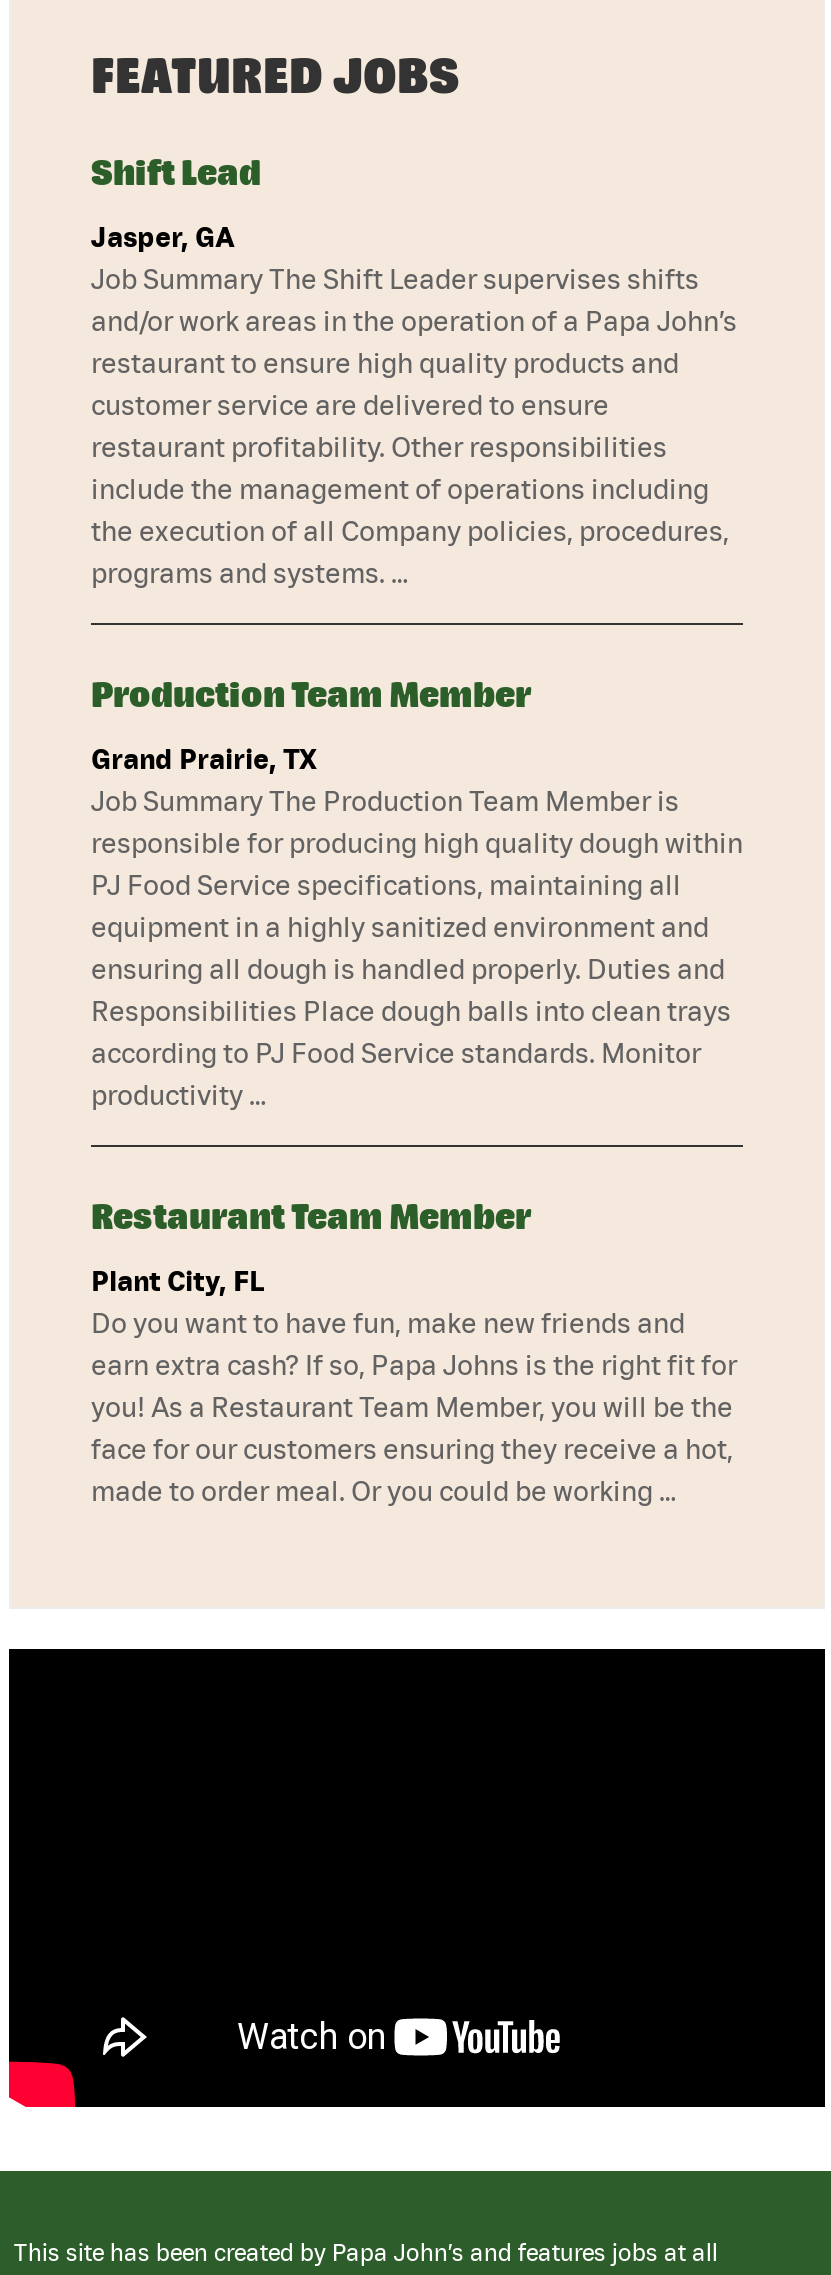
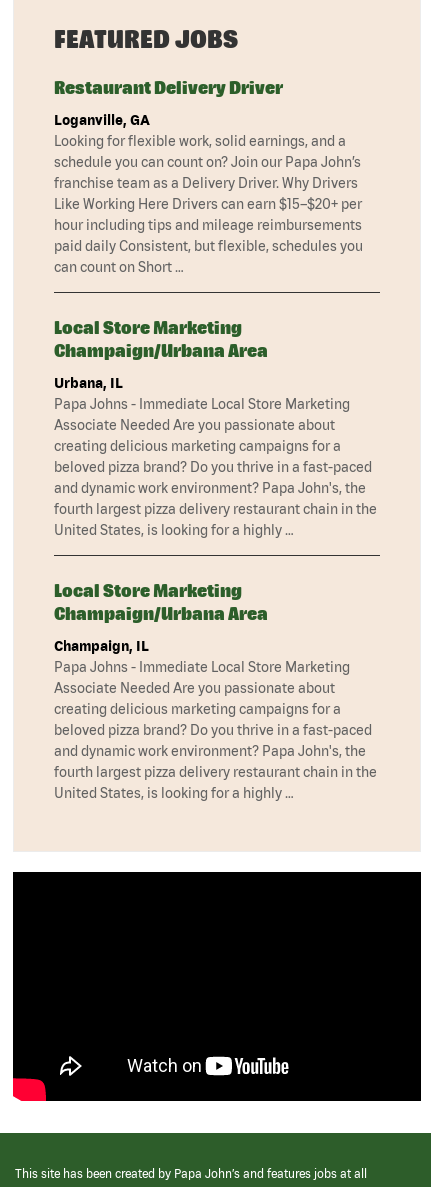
[91,150,261,192] Shift Lead -> [54,77,283,98] Restaurant Delivery Driver
[91,220,737,588] Jasper, GA | Job Summary The Shift Leader supervises shifts | and/or work areas in the operation of a Papa John’s | restaurant to ensure high quality products and | customer service are delivered to ensure | restaurant profitability. Other responsibilities | include the management of operations including | the execution of all Company policies, procedures, | programs and systems. … -> [54,112,363,275] Loganville, GA | Looking for flexible work, solid earnings, and a | schedule you can count on? Join our Papa John’s | franchise team as a Delivery Driver. Why Drivers | Like Working Here Drivers can earn $15–$20+ per | hour including tips and mileage reimbursements | paid daily Consistent, but flexible, schedules you | can count on Short …
[91,672,531,714] Production Team Member -> [54,317,268,361] Local Store Marketing | Champaign/Urbana Area
[91,742,743,1110] Grand Prairie, TX | Job Summary The Production Team Member is | responsible for producing high quality dough within | PJ Food Service specifications, maintaining all | equipment in a highly sanitized environment and | ensuring all dough is handled properly. Duties and | Responsibilities Place dough balls into clean trays | according to PJ Food Service standards. Monitor | productivity … -> [54,375,377,538] Urbana, IL | Papa Johns - Immediate Local Store Marketing | Associate Needed Are you passionate about | creating delicious marketing campaigns for a | beloved pizza brand? Do you thrive in a fast-paced | and dynamic work environment? Papa John's, the | fourth largest pizza delivery restaurant chain in the | United States, is looking for a highly …
[91,1194,531,1236] Restaurant Team Member -> [54,580,268,624] Local Store Marketing | Champaign/Urbana Area
[91,1264,737,1506] Plant City, FL | Do you want to have fun, make new friends and | earn extra cash? If so, Papa Johns is the right fit for | you! As a Restaurant Team Member, you will be the | face for our customers ensuring they receive a hot, | made to order meal. Or you could be working … -> [54,638,377,801] Champaign, IL | Papa Johns - Immediate Local Store Marketing | Associate Needed Are you passionate about | creating delicious marketing campaigns for a | beloved pizza brand? Do you thrive in a fast-paced | and dynamic work environment? Papa John's, the | fourth largest pizza delivery restaurant chain in the | United States, is looking for a highly …

